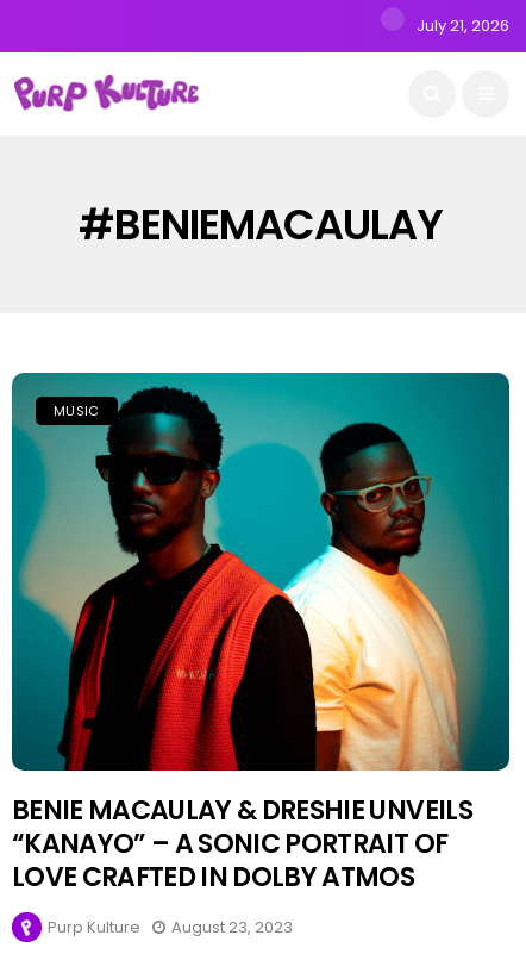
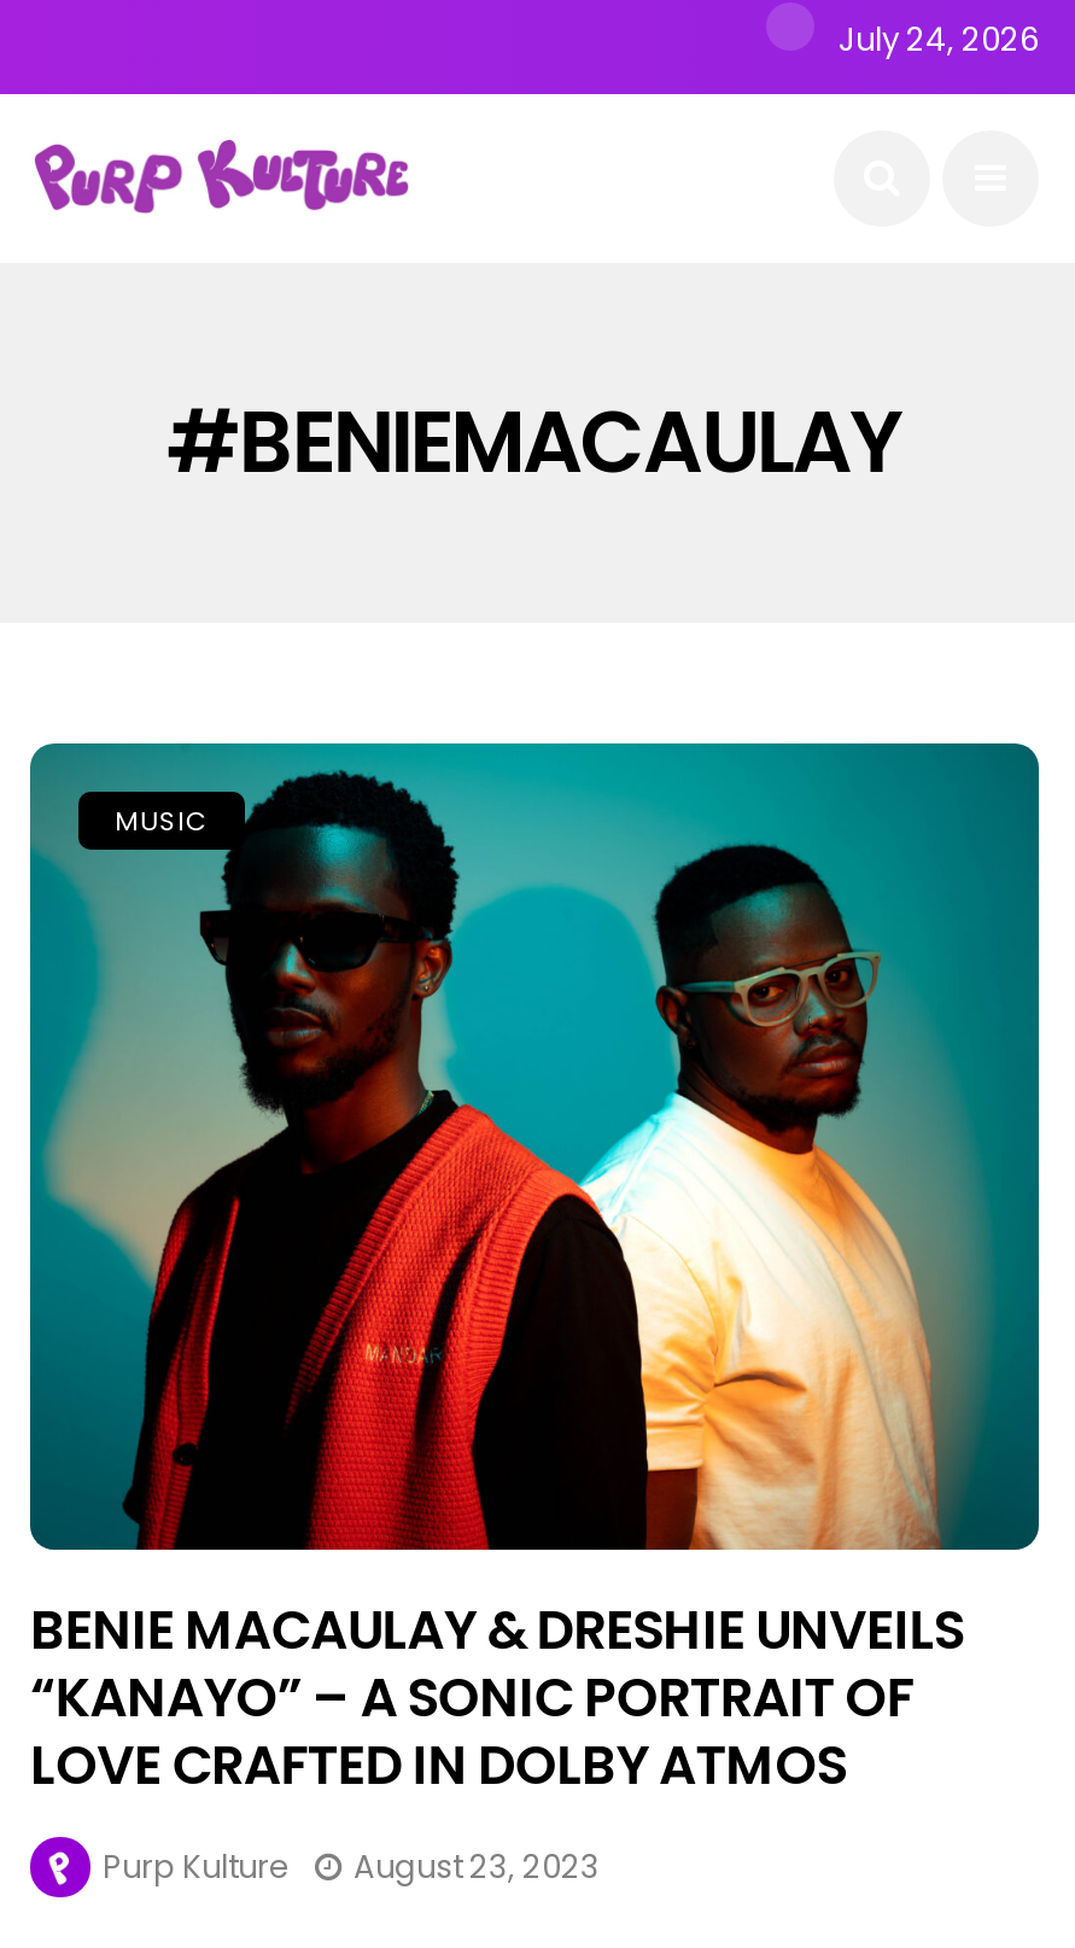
[417,14,509,37] July 21, 2026 -> [839,17,1039,63] July 24, 2026

